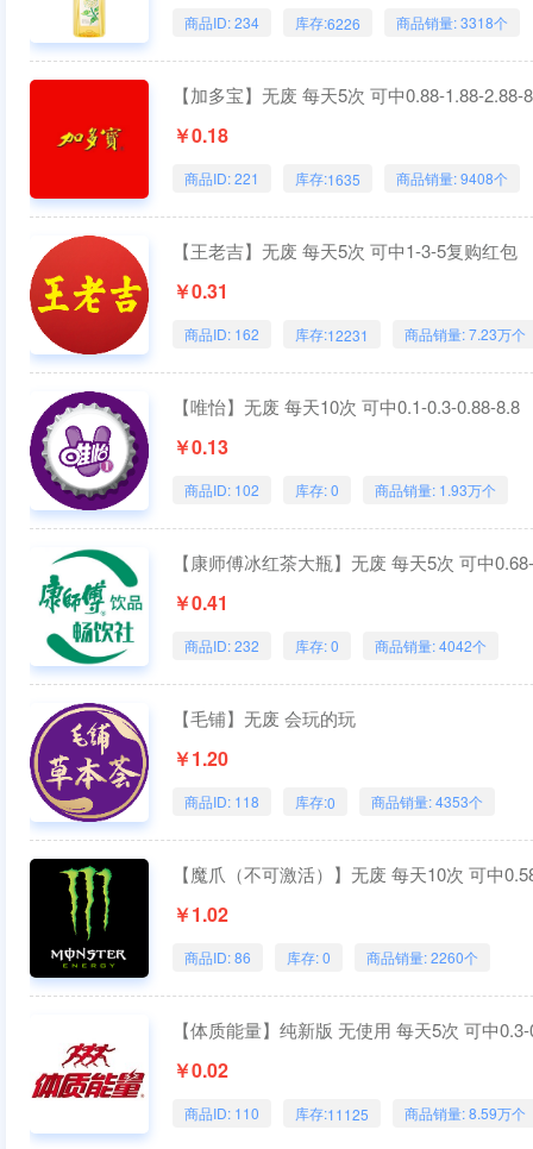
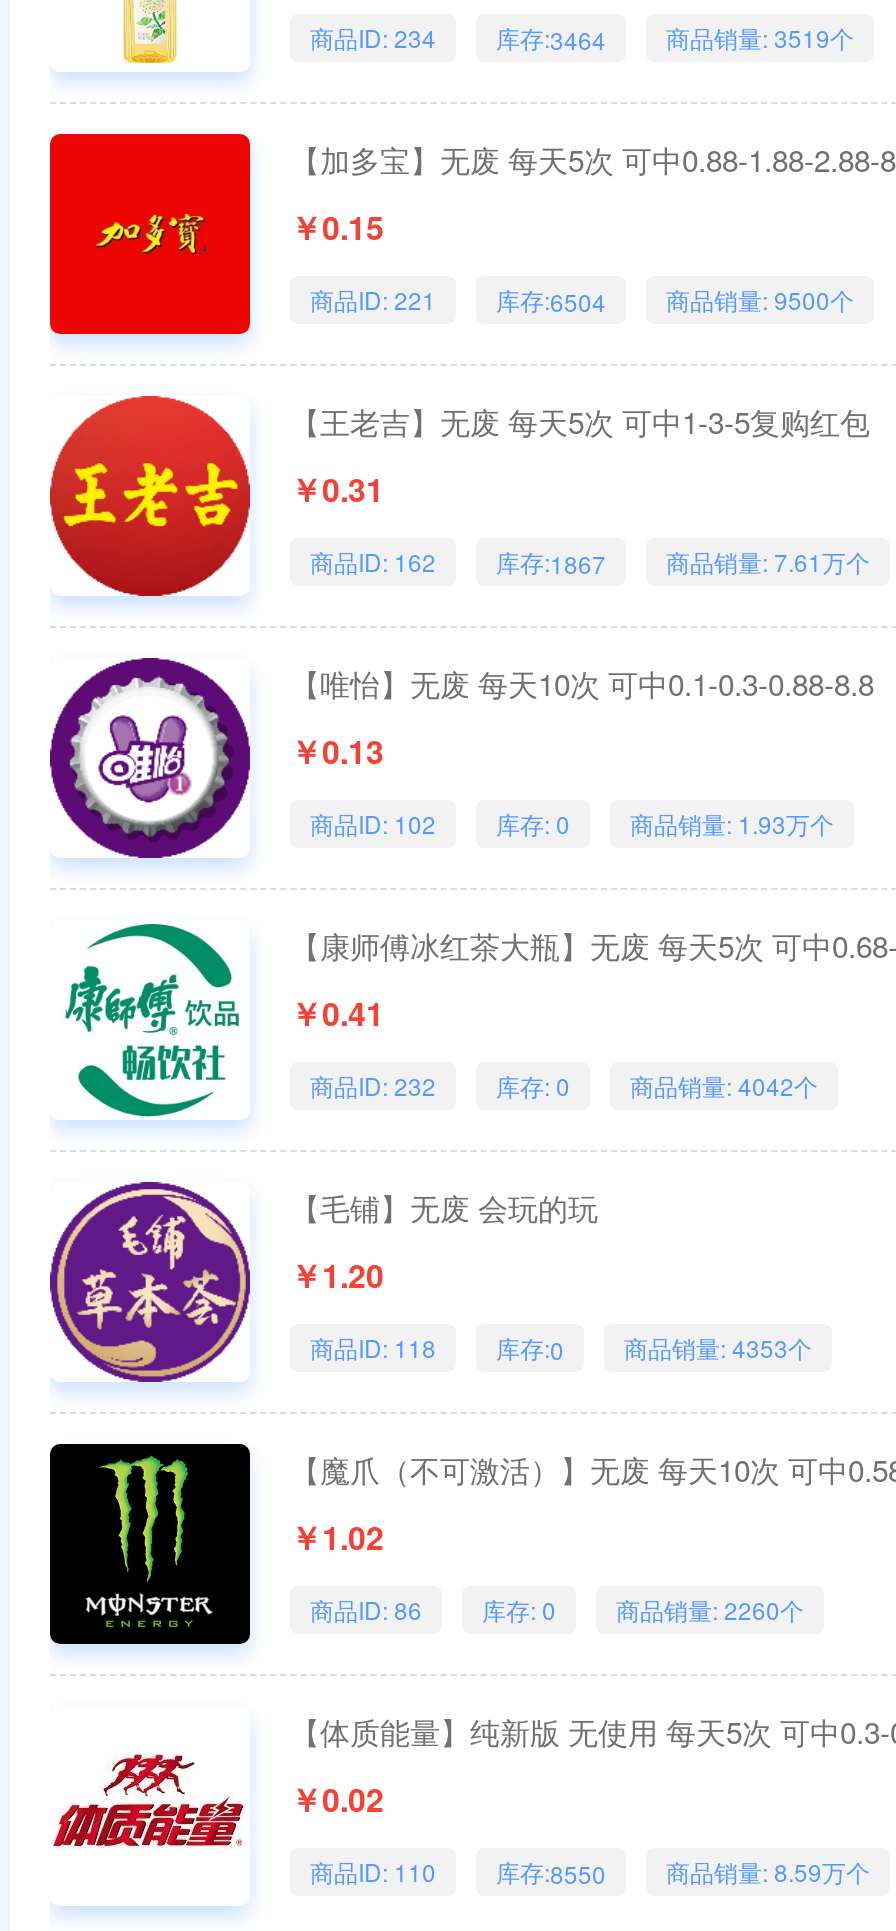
[295,11,360,33] 库存:6226 -> [496,19,606,55] 库存:3464
[396,11,508,32] 商品销量: 3318个 -> [666,19,854,53] 商品销量: 3519个
[173,121,228,149] ￥0.18 -> [290,204,384,250] ￥0.15
[295,167,360,189] 库存:1635 -> [496,281,606,317] 库存:6504
[396,167,508,187] 商品销量: 9408个 -> [666,281,854,315] 商品销量: 9500个
[295,323,369,344] 库存:12231 -> [496,543,606,579] 库存:1867
[405,323,526,343] 商品销量: 7.23万个 -> [666,543,870,577] 商品销量: 7.61万个
[184,1102,526,1123] 商品ID: 110 库存:11125 商品销量: 8.59万个 -> [310,1853,870,1889] 商品ID: 110 库存:8550 商品销量: 8.59万个

